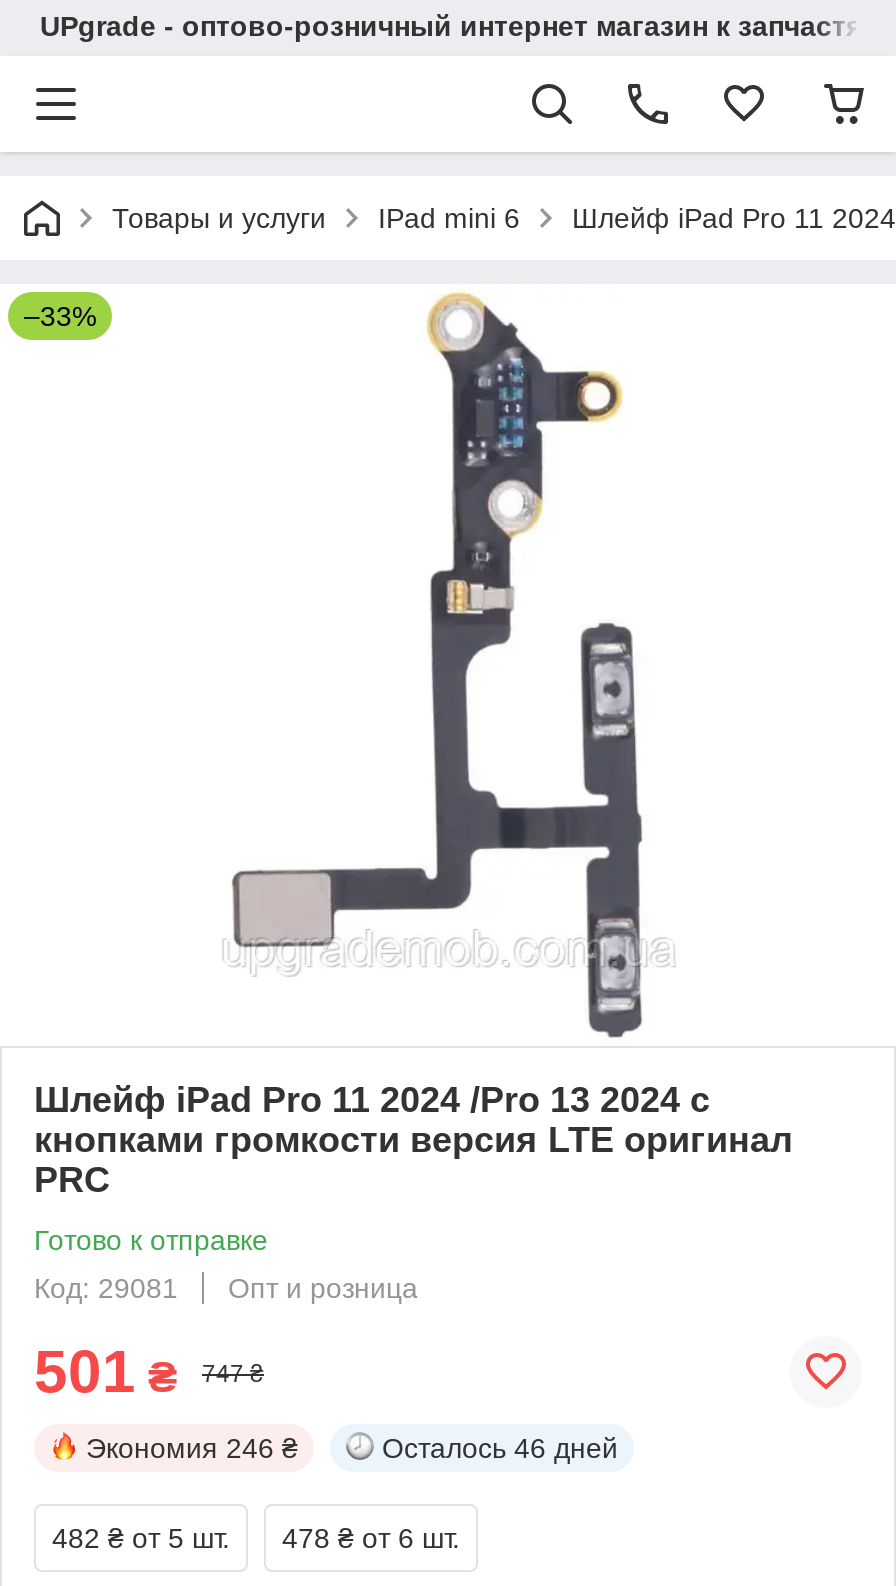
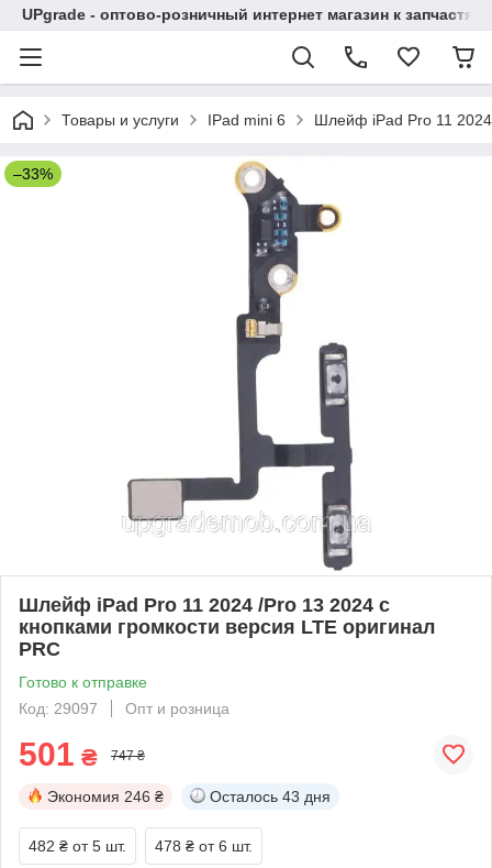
[34,1272,418,1304] Код: 29081 Опт и розница -> [19,699,230,717] Код: 29097 Опт и розница
[382,1432,618,1464] Осталось 46 дней -> [210,787,331,805] Осталось 43 дня

